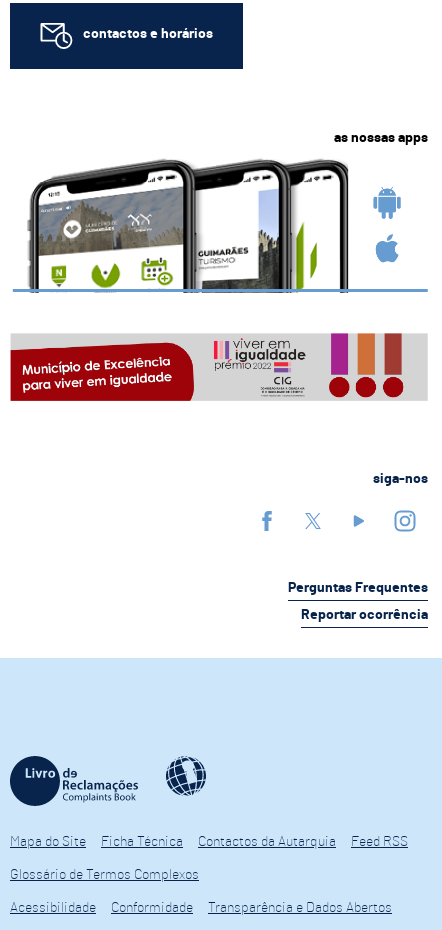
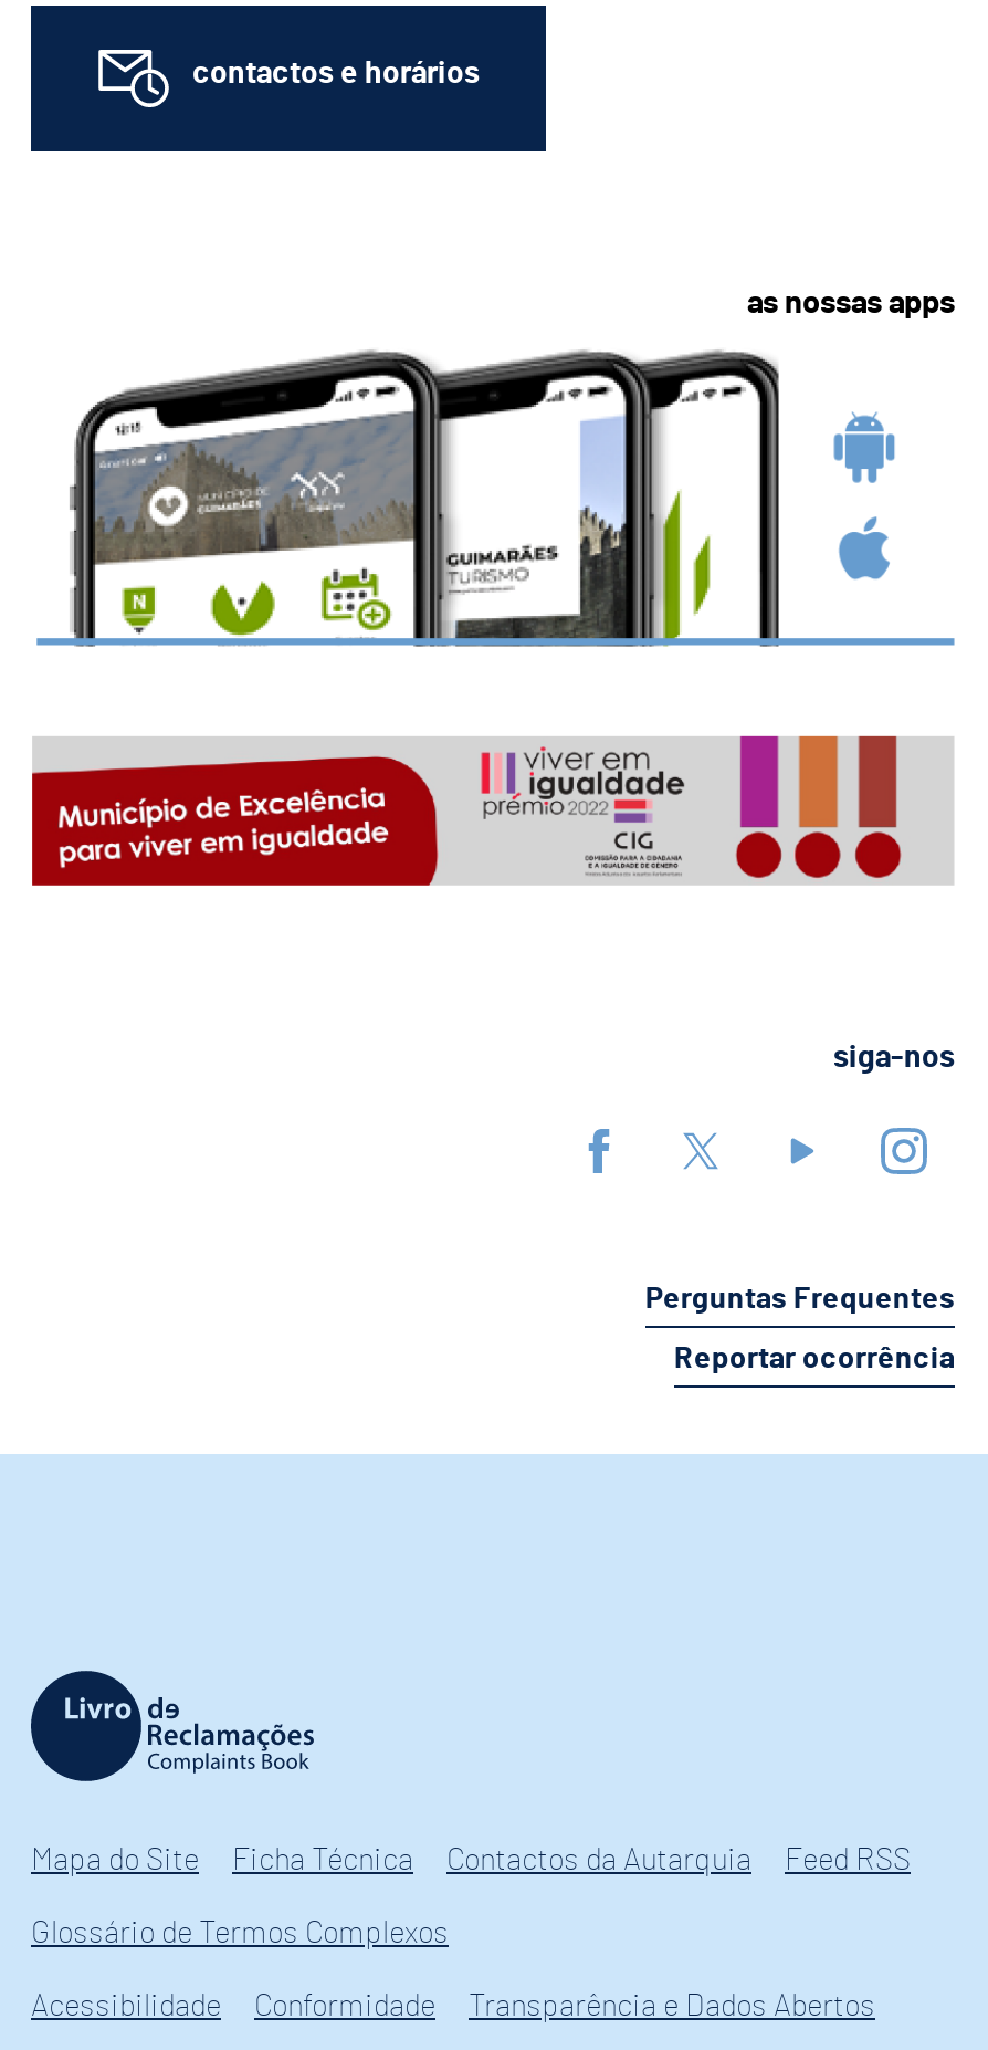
[165,756,207,796] [image] -> none

